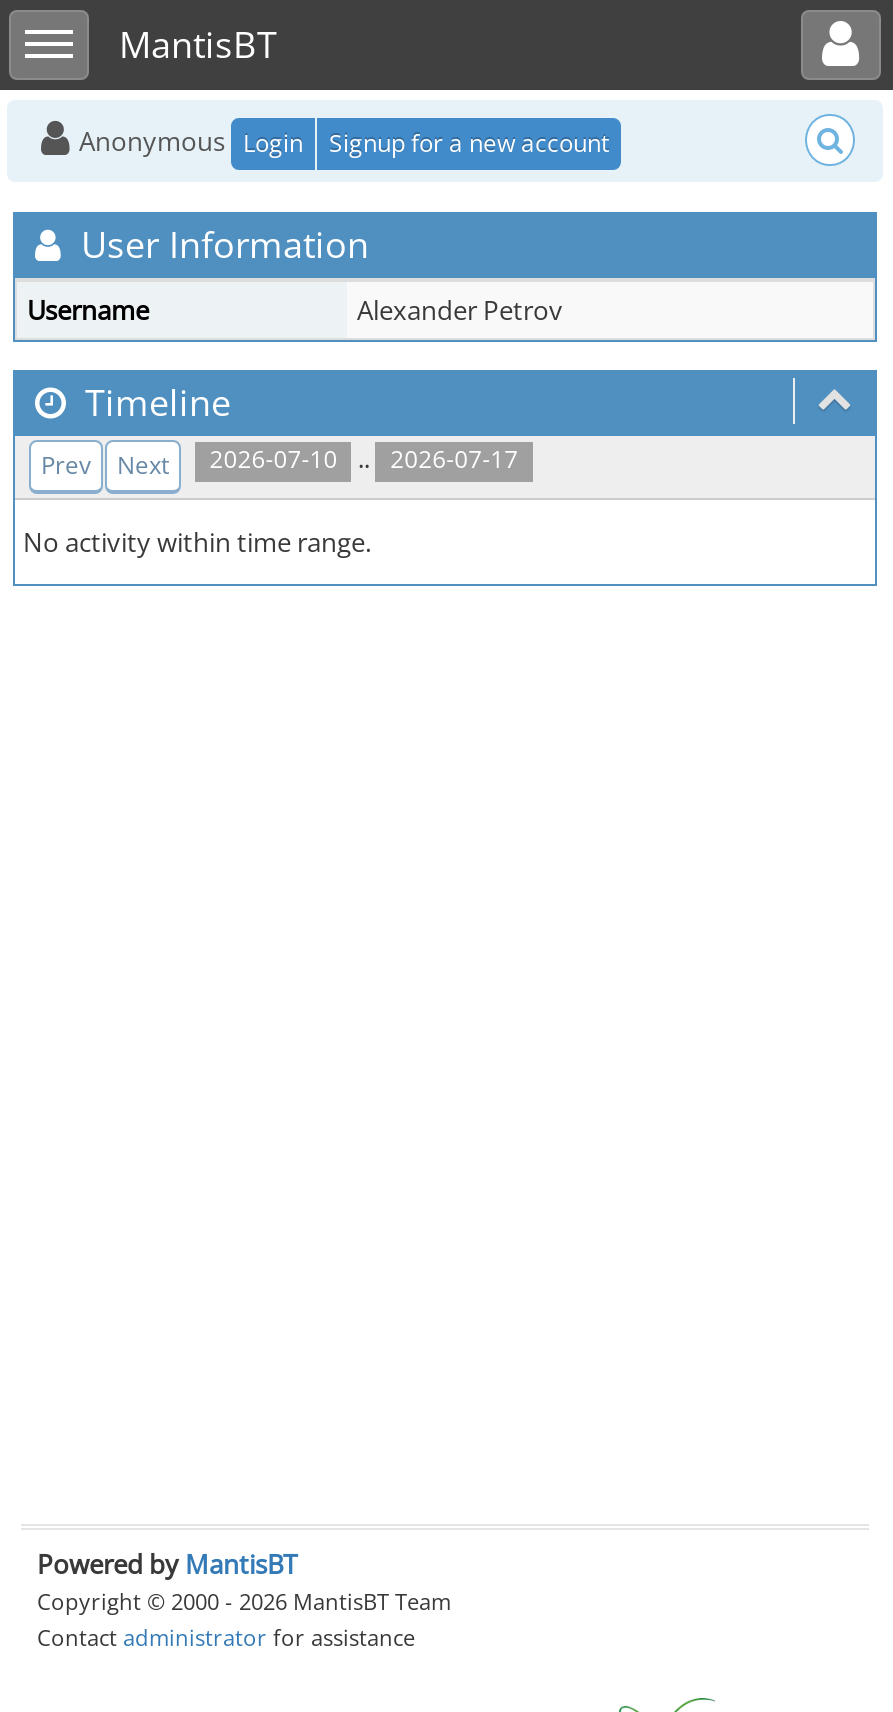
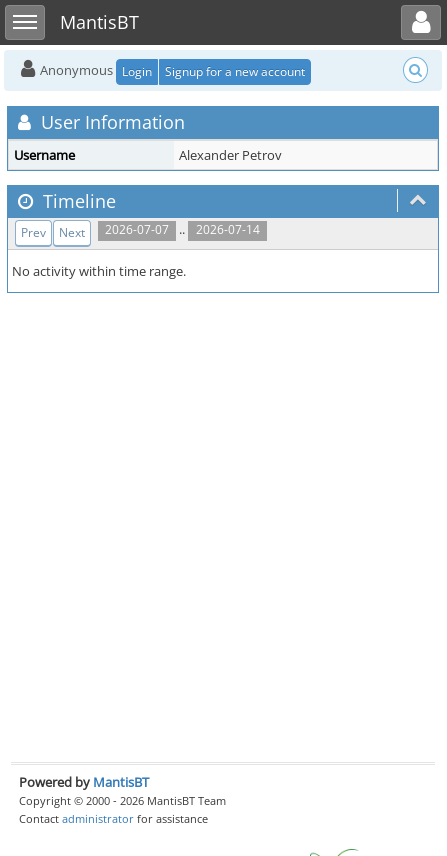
[41,440,518,482] Prev Next 2026-07-10 .. 2026-07-17 -> [21,220,260,241] Prev Next 2026-07-07 .. 2026-07-14

